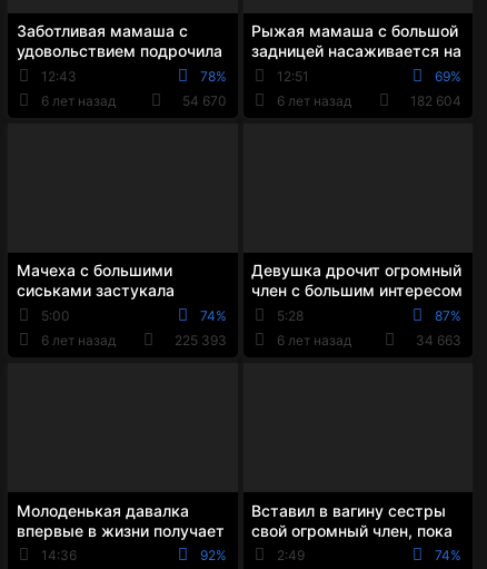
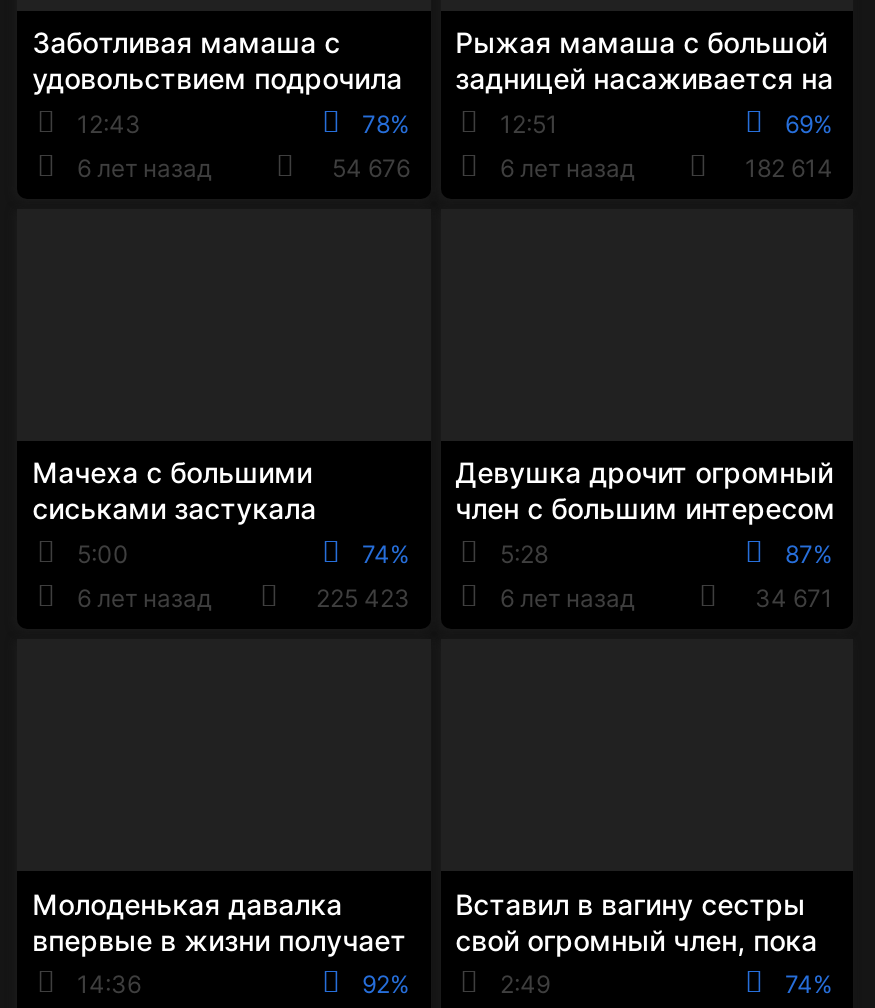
[182,92,226,109] 54 670 -> [332,152,410,182] 54 676
[410,92,461,109] 182 604 -> [745,152,833,182] 182 614
[174,332,226,348] 225 393 -> [316,583,410,613] 225 423
[416,332,461,348] 34 663 -> [755,583,833,613] 34 671

